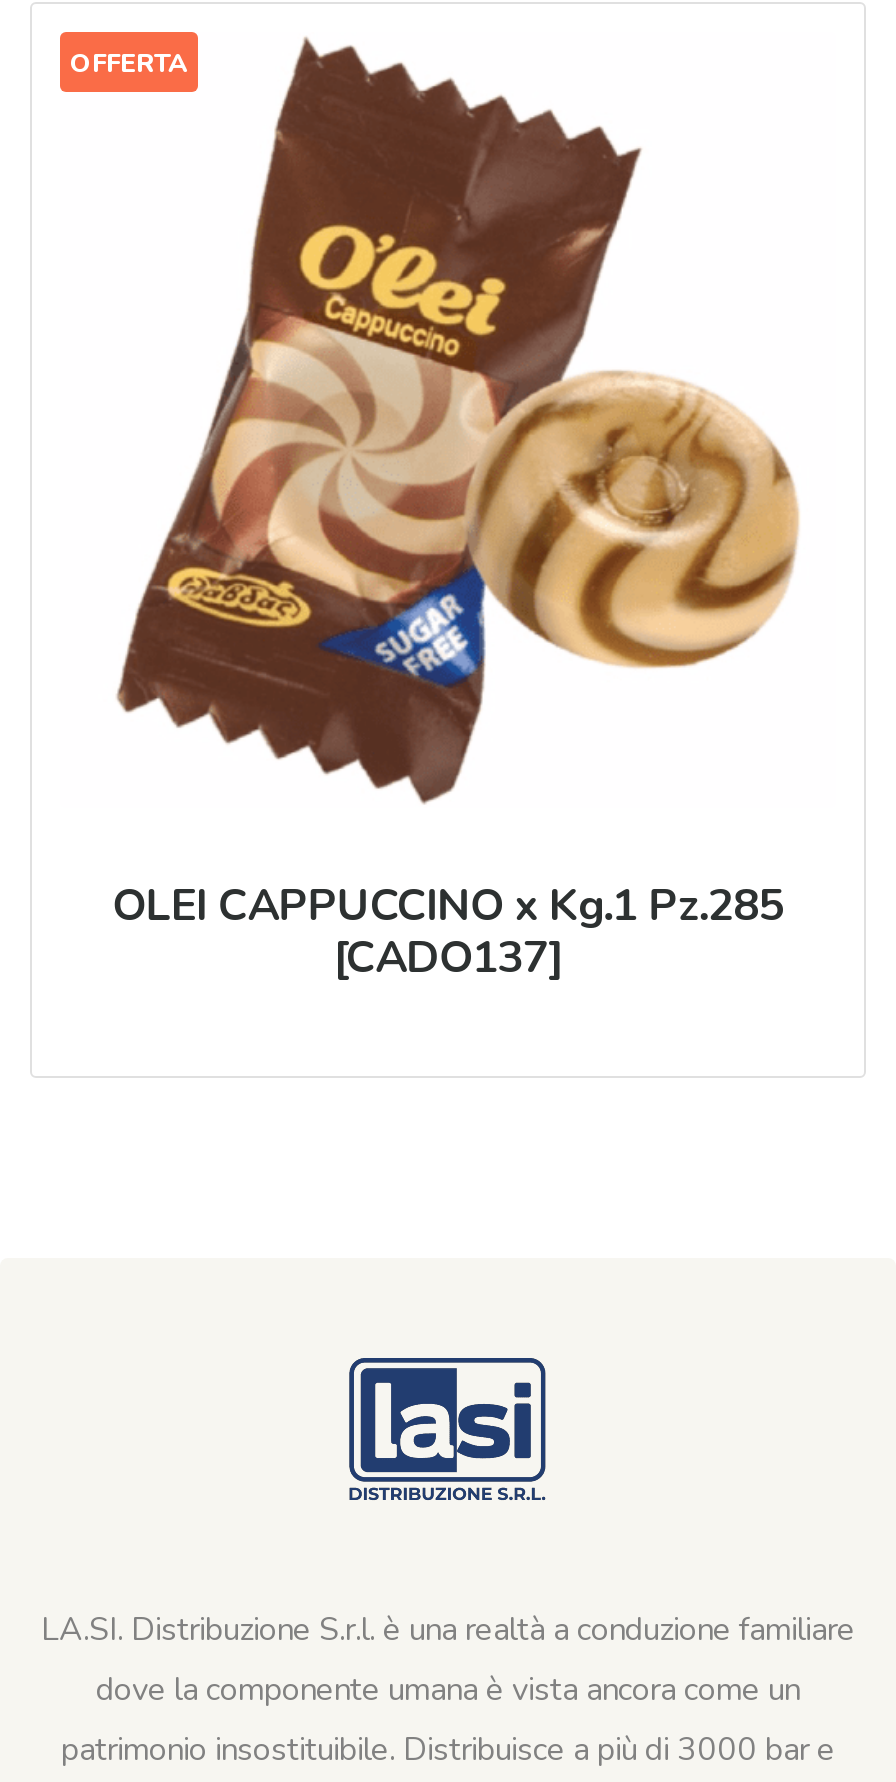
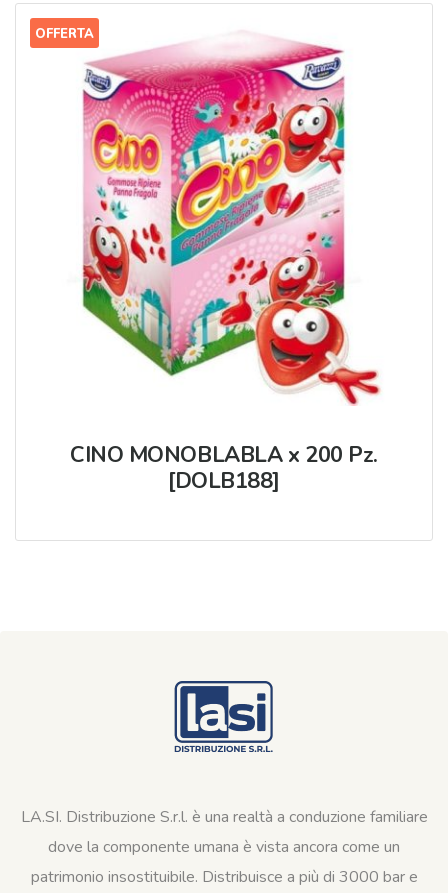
[113,36,800,988] [image] | OLEI CAPPUCCINO x Kg.1 Pz.285 | [CADO137] -> [59,22,399,496] [image] | CINO MONOBLABLA x 200 Pz. | [DOLB188]

